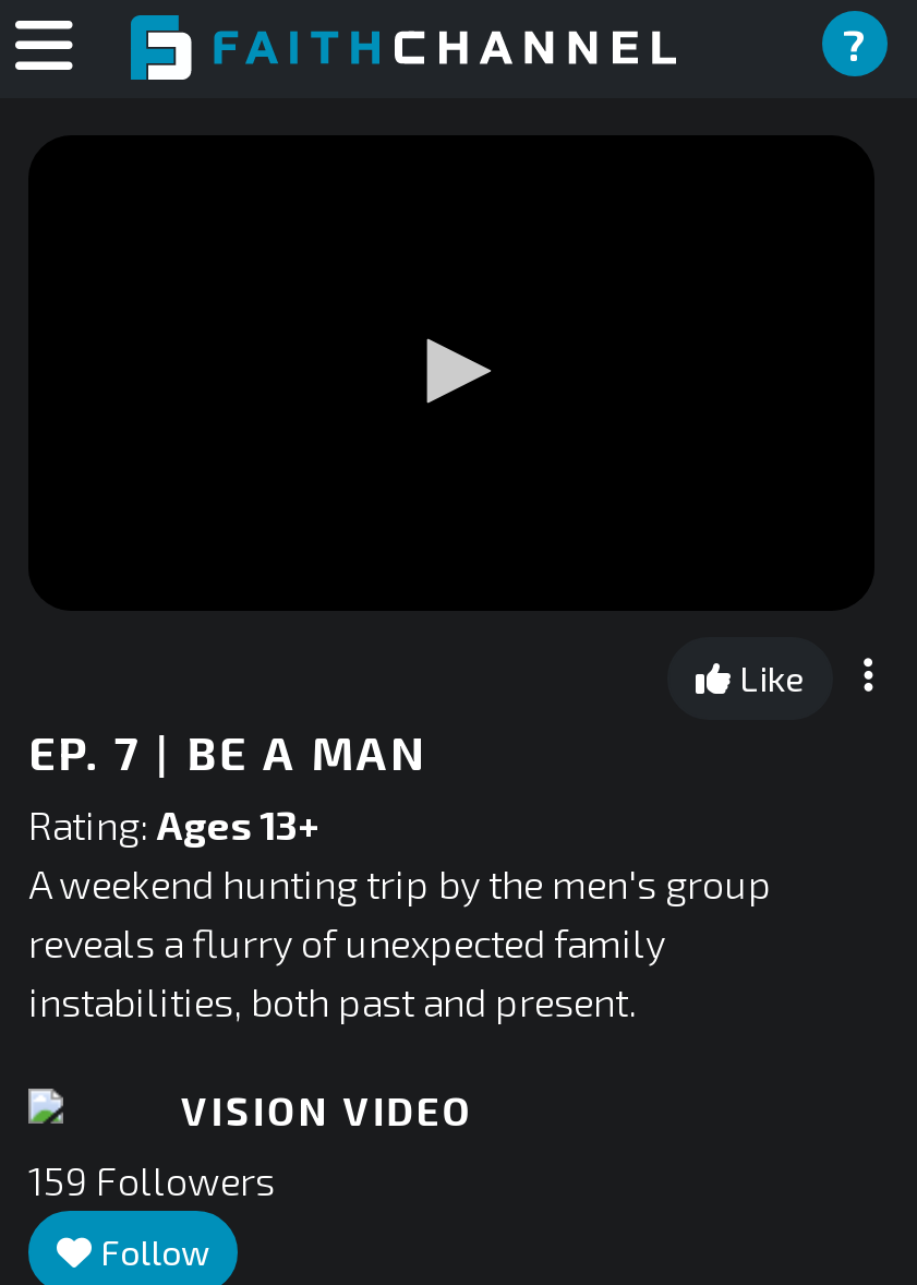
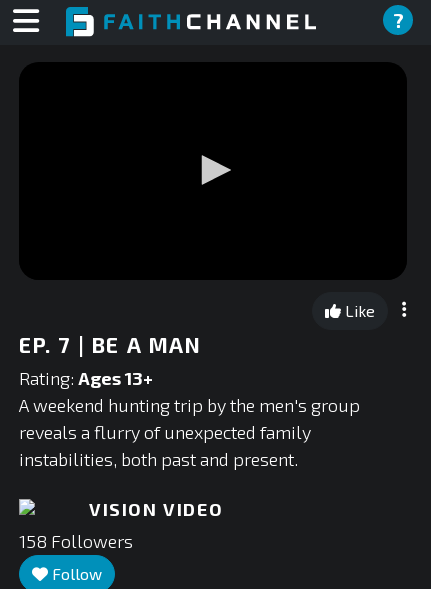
[28,1157,275,1205] 159 Followers -> [19,530,133,552] 158 Followers

